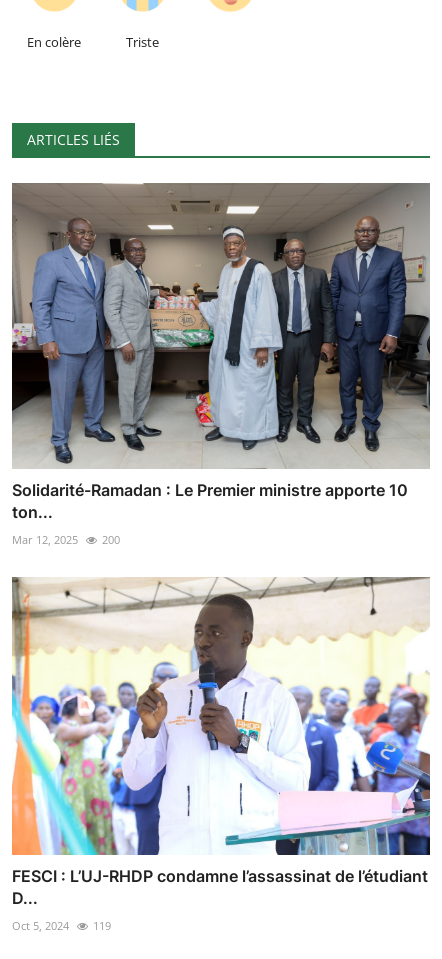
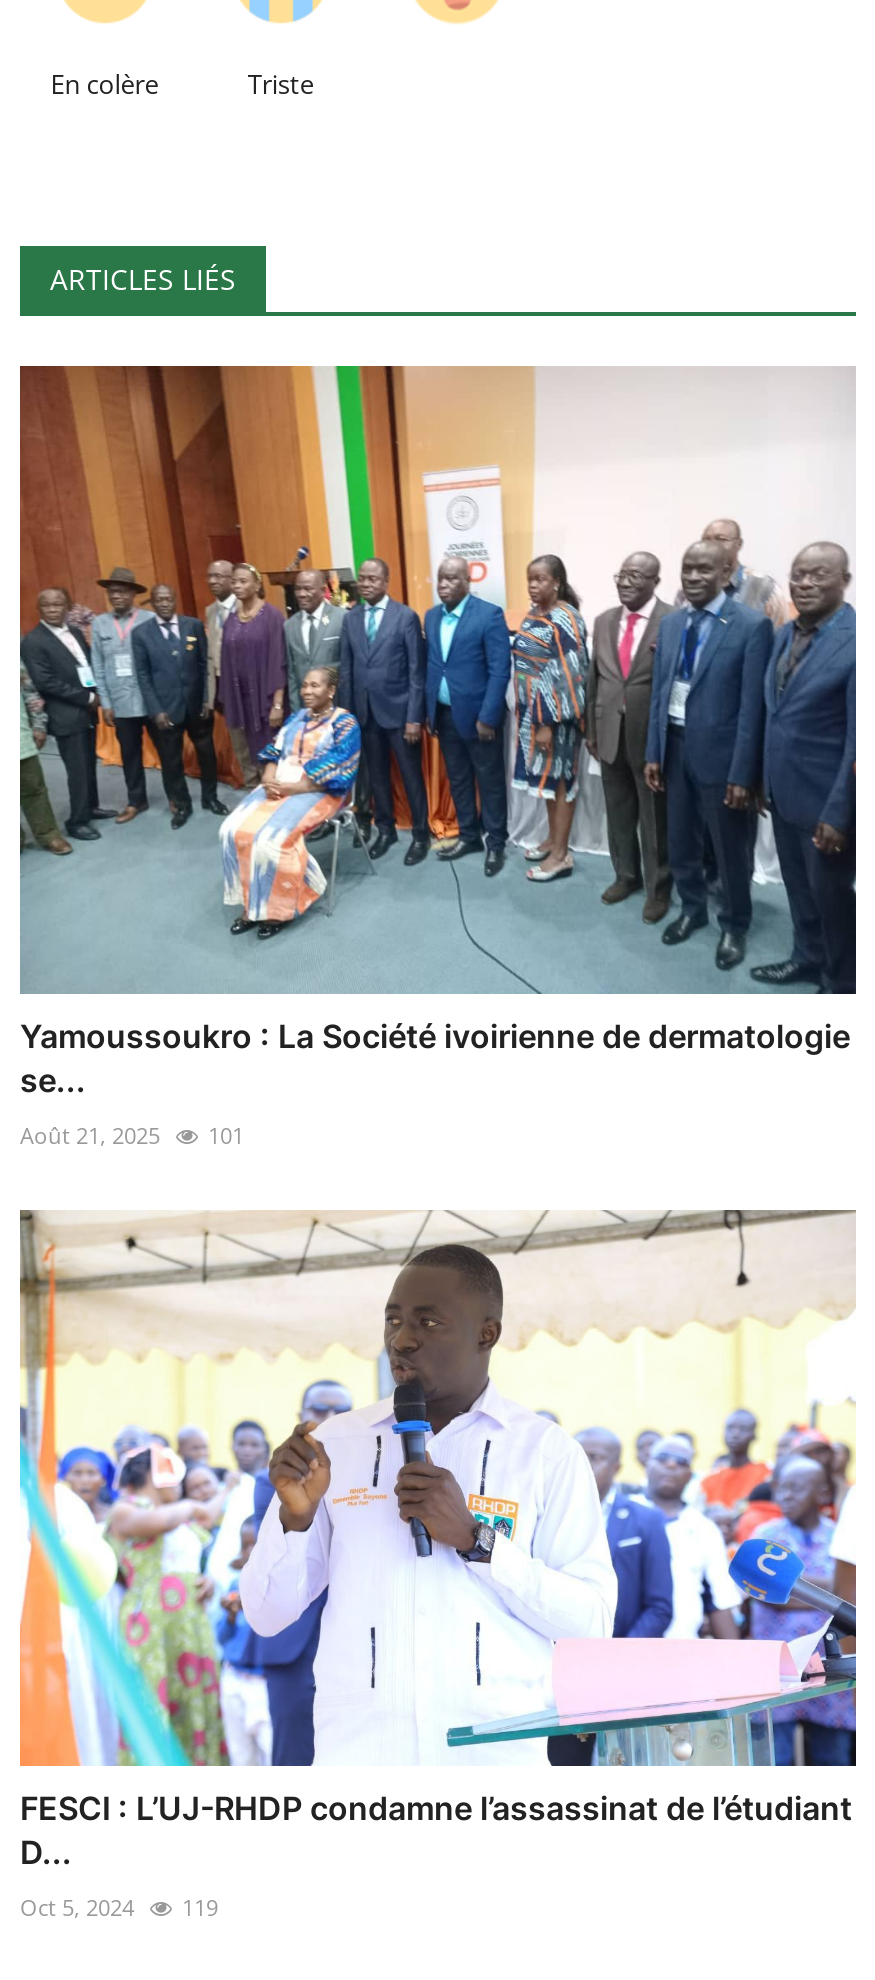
[12,182,430,522] [image] | Solidarité-Ramadan : Le Premier ministre apporte 10 | ton... -> [18,364,856,1099] [image] | Yamoussoukro : La Société ivoirienne de dermatologie | se...
[12,532,120,547] Mar 12, 2025 | 200 -> [20,1119,244,1149] Août 21, 2025 | 101

